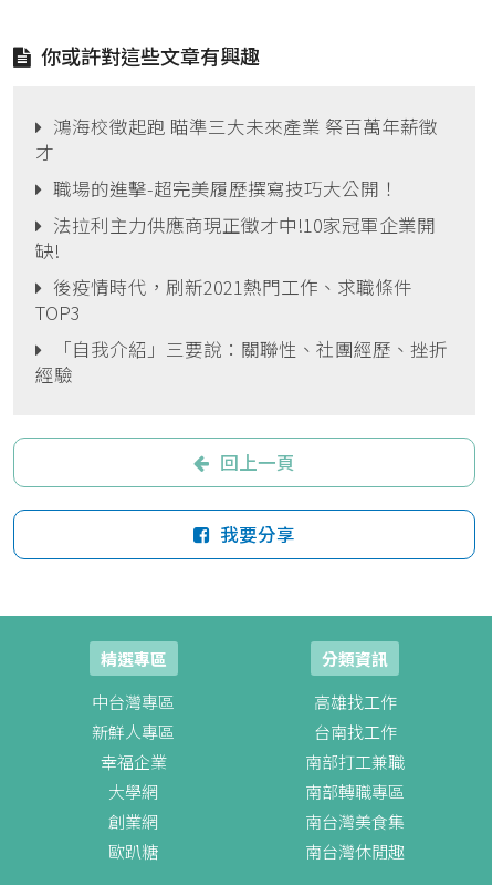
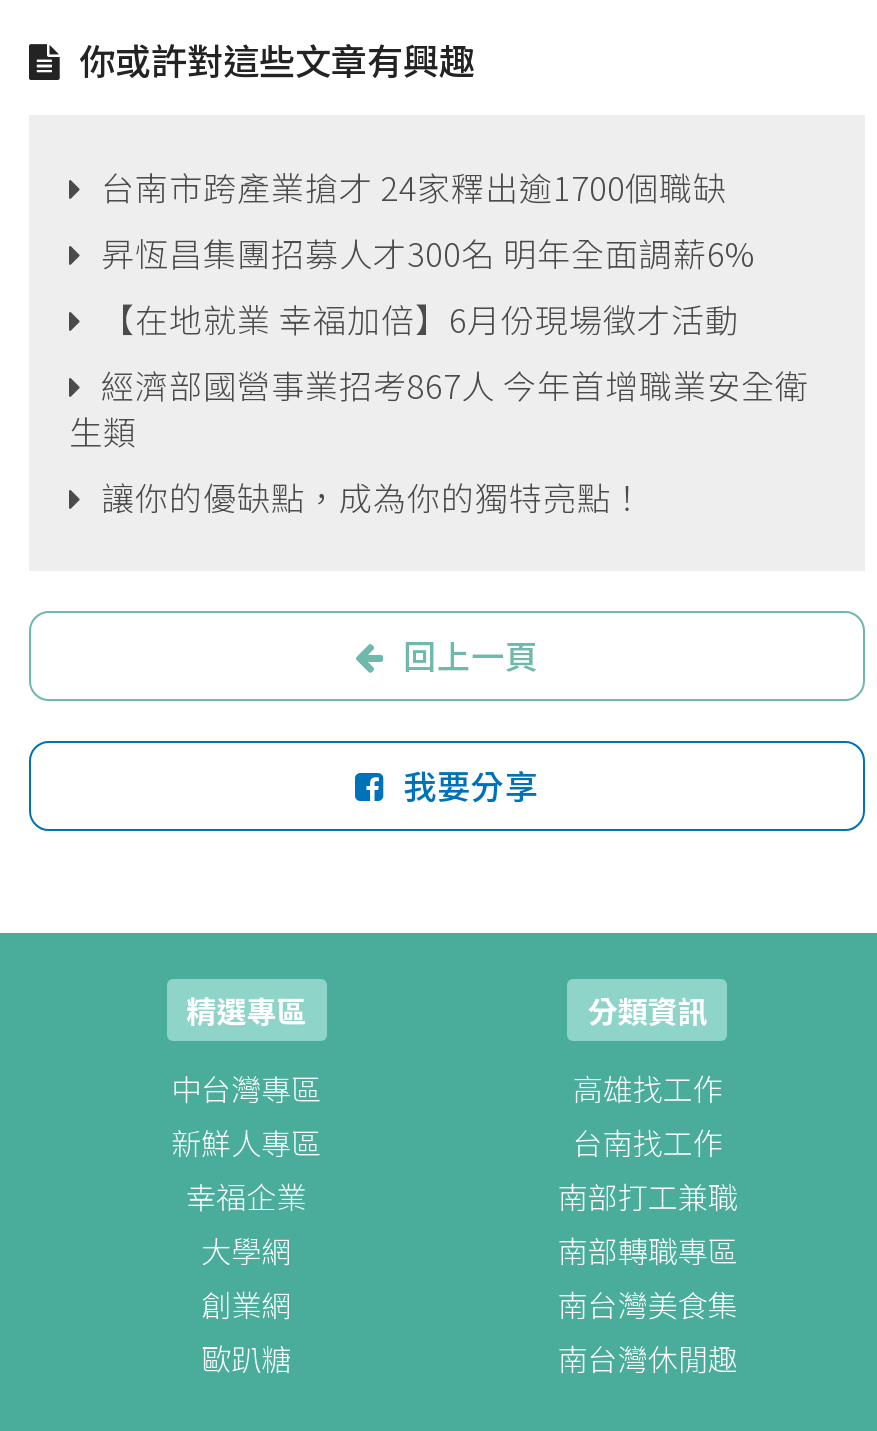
[35,113,448,388] 鴻海校徵起跑 瞄準三大未來產業 祭百萬年薪徵 | 才 | 職場的進擊-超完美履歷撰寫技巧大公開！ | 法拉利主力供應商現正徵才中!10家冠軍企業開 | 缺! | 後疫情時代，刷新2021熱門工作、求職條件 | TOP3 | 「自我介紹」三要說：關聯性、社團經歷、挫折 | 經驗 -> [69,163,809,521] 台南市跨產業搶才 24家釋出逾1700個職缺 | 昇恆昌集團招募人才300名 明年全面調薪6% | 【在地就業 幸福加倍】6月份現場徵才活動 | 經濟部國營事業招考867人 今年首增職業安全衛 | 生類 | 讓你的優缺點，成為你的獨特亮點！

